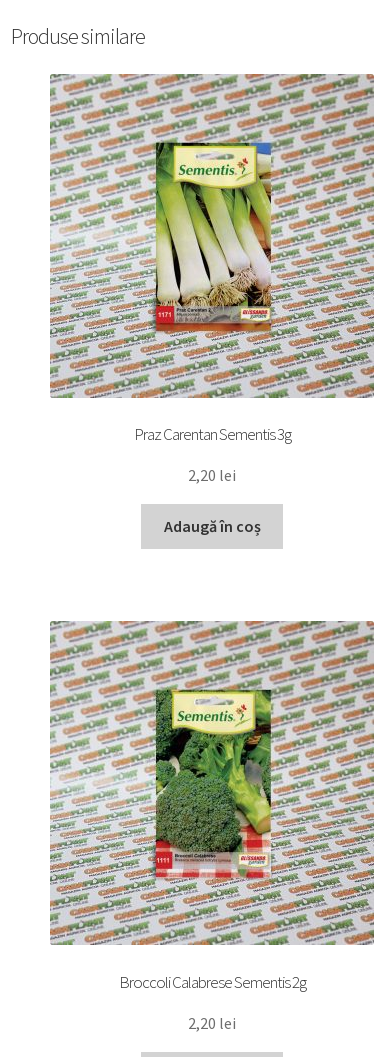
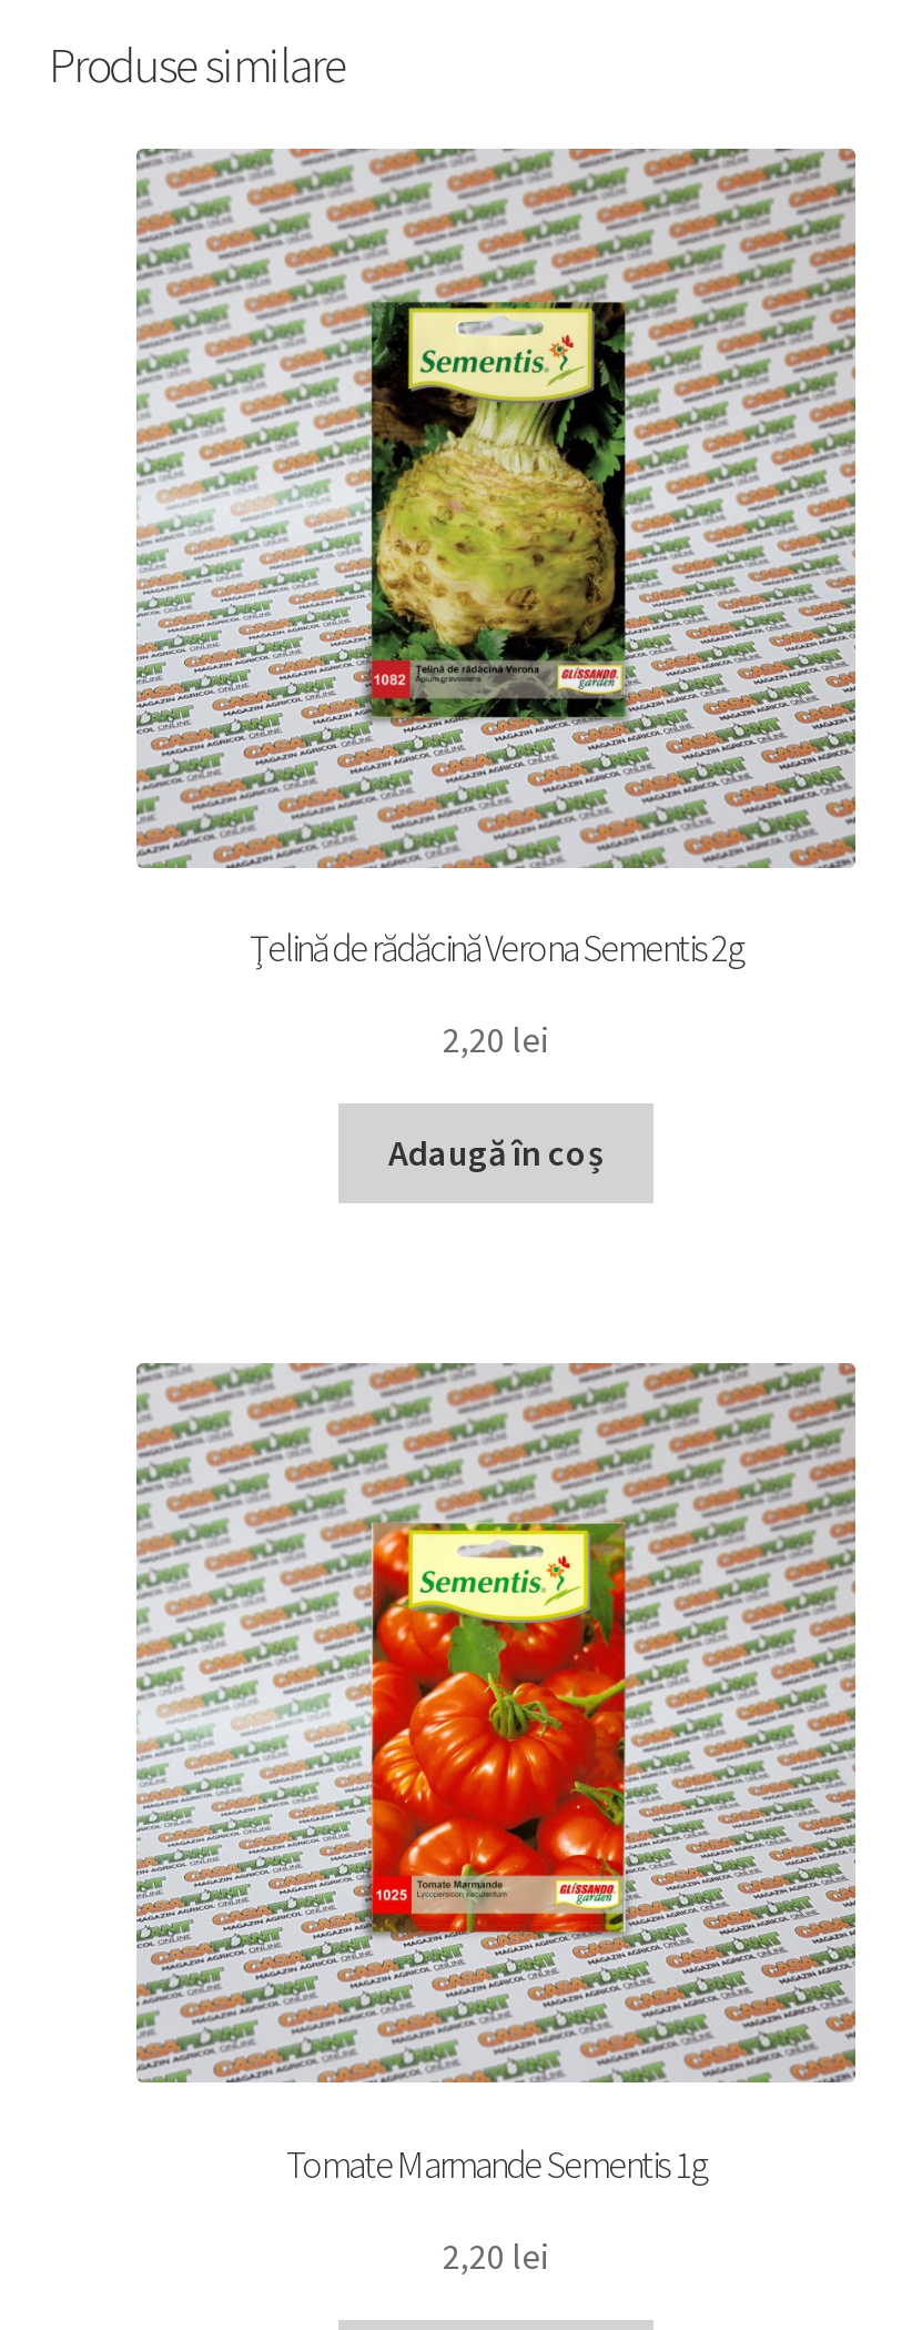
[155,142,272,332] [image] -> [369,300,629,722] [image]
[133,423,290,445] Praz Carentan Sementis 3g -> [250,924,742,973] Ţelină de rădăcină Verona Sementis 2g
[155,689,272,879] [image] -> [369,1514,627,1936] [image]
[118,970,305,992] Broccoli Calabrese Sementis 2g -> [286,2139,706,2188] Tomate Marmande Sementis 1g

